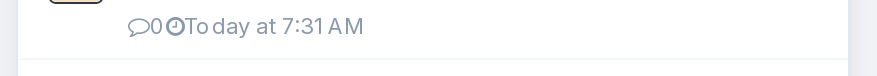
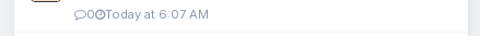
[150,12,364,40] 0 Today at 7:31 AM -> [86,7,209,22] 0 Today at 6:07 AM

